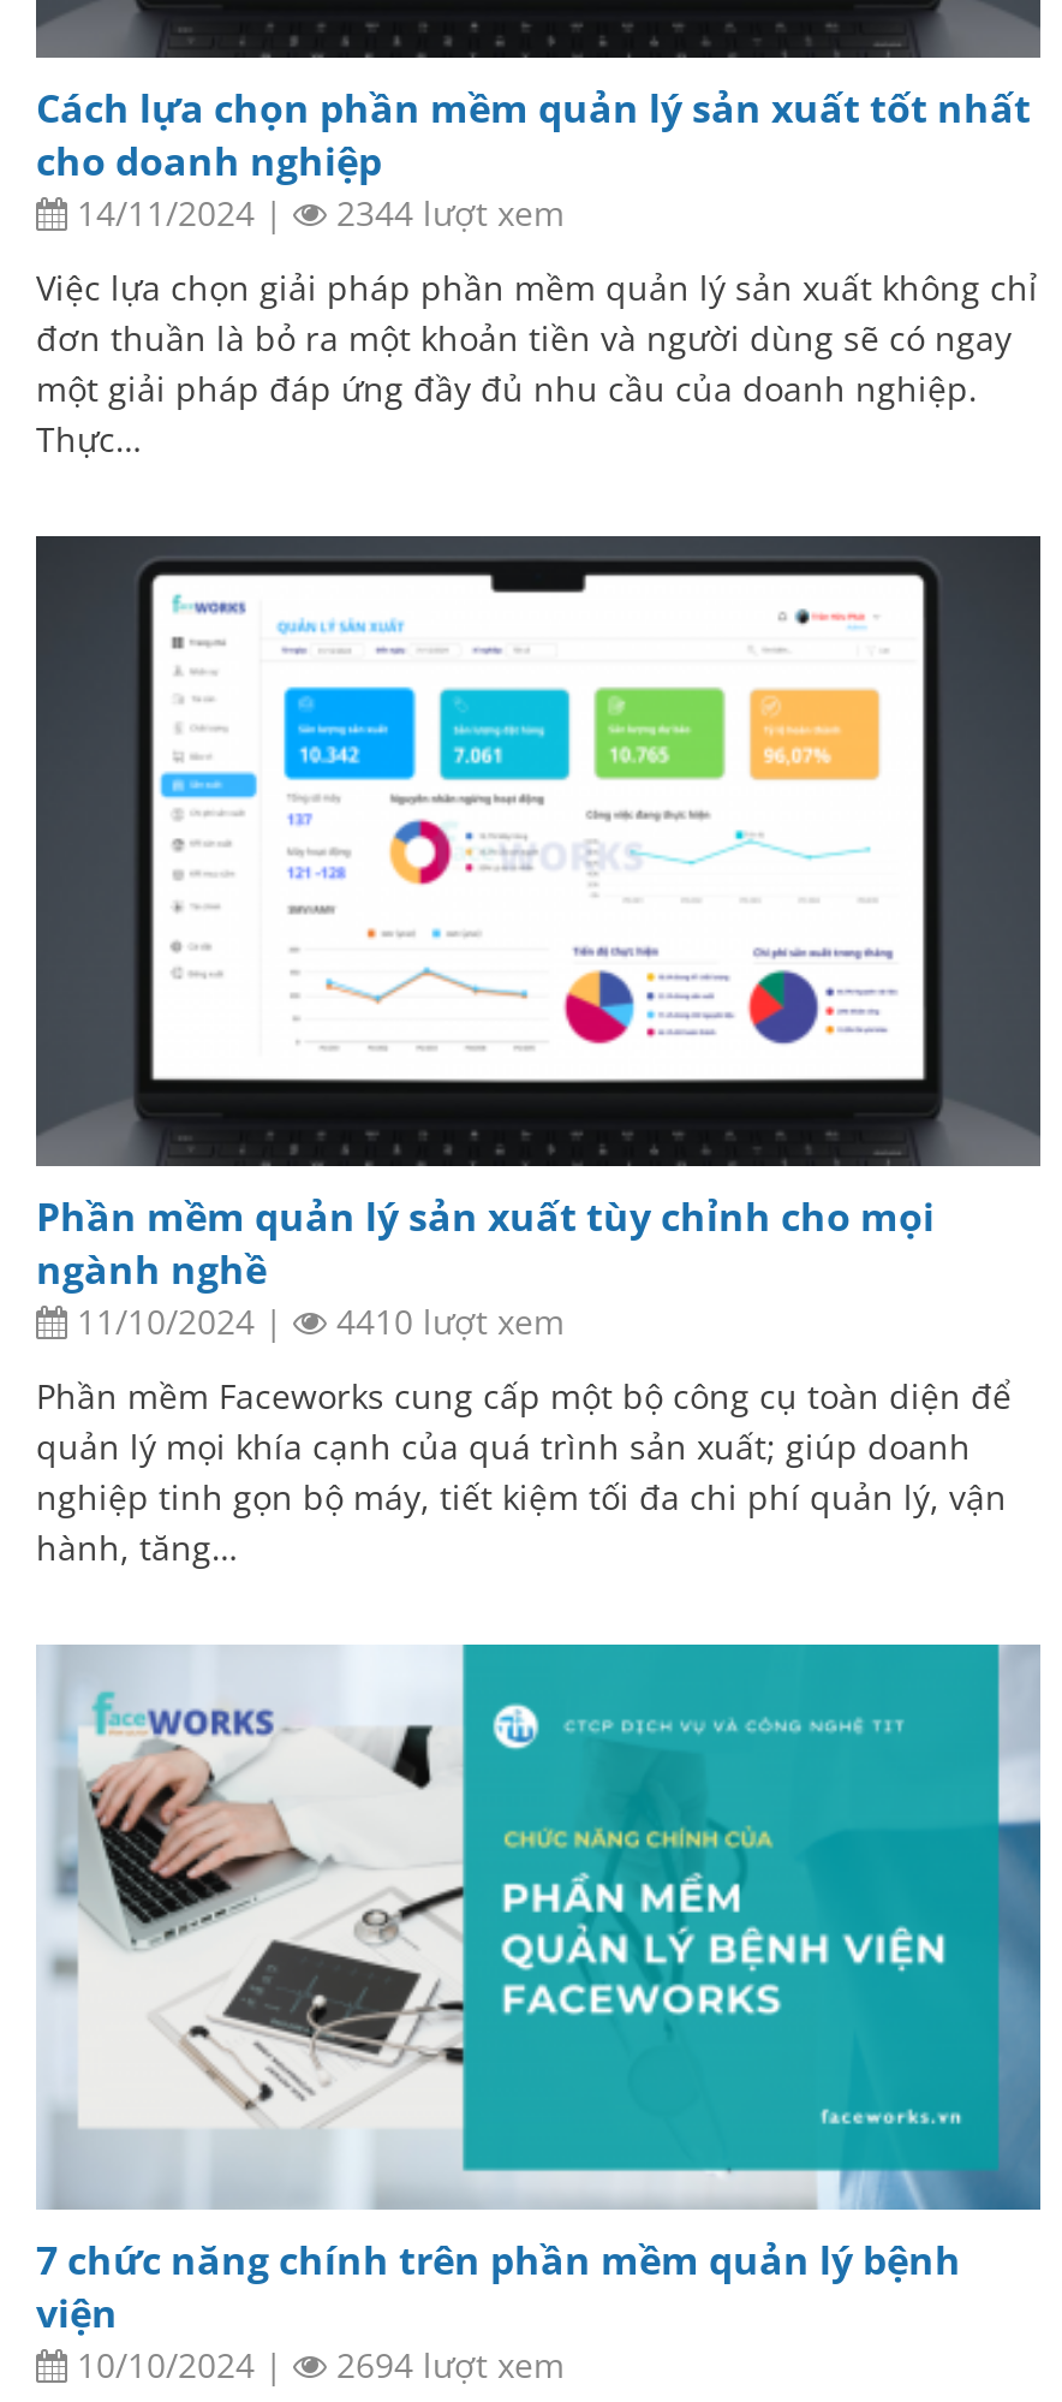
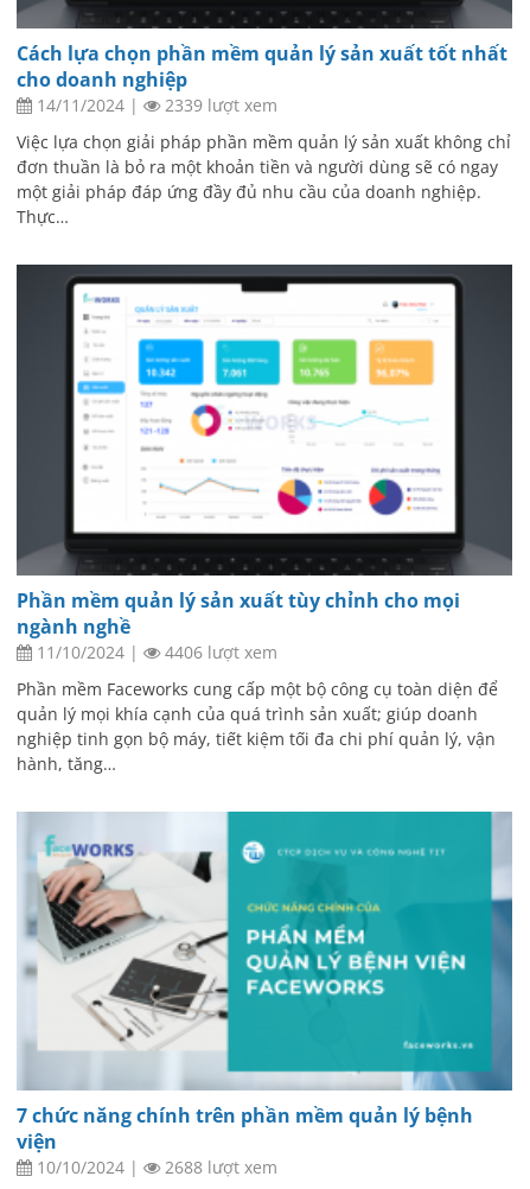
[327,190,565,236] 2344 lượt xem -> [160,94,277,117] 2339 lượt xem
[327,1297,565,1343] 4410 lượt xem -> [160,641,277,664] 4406 lượt xem
[327,2342,565,2388] 2694 lượt xem -> [160,1156,277,1178] 2688 lượt xem

